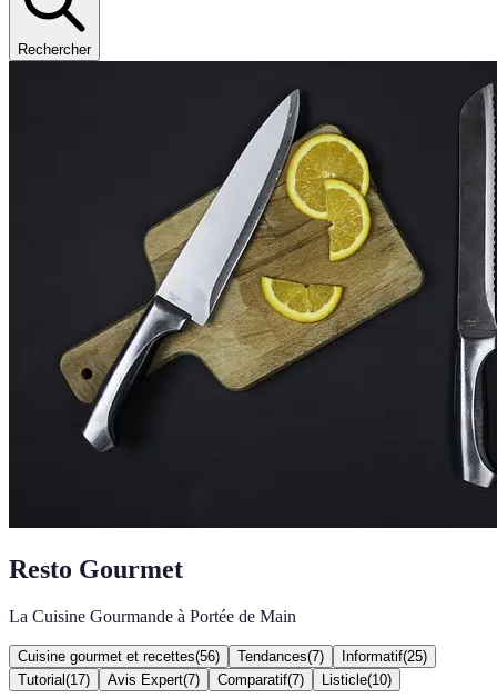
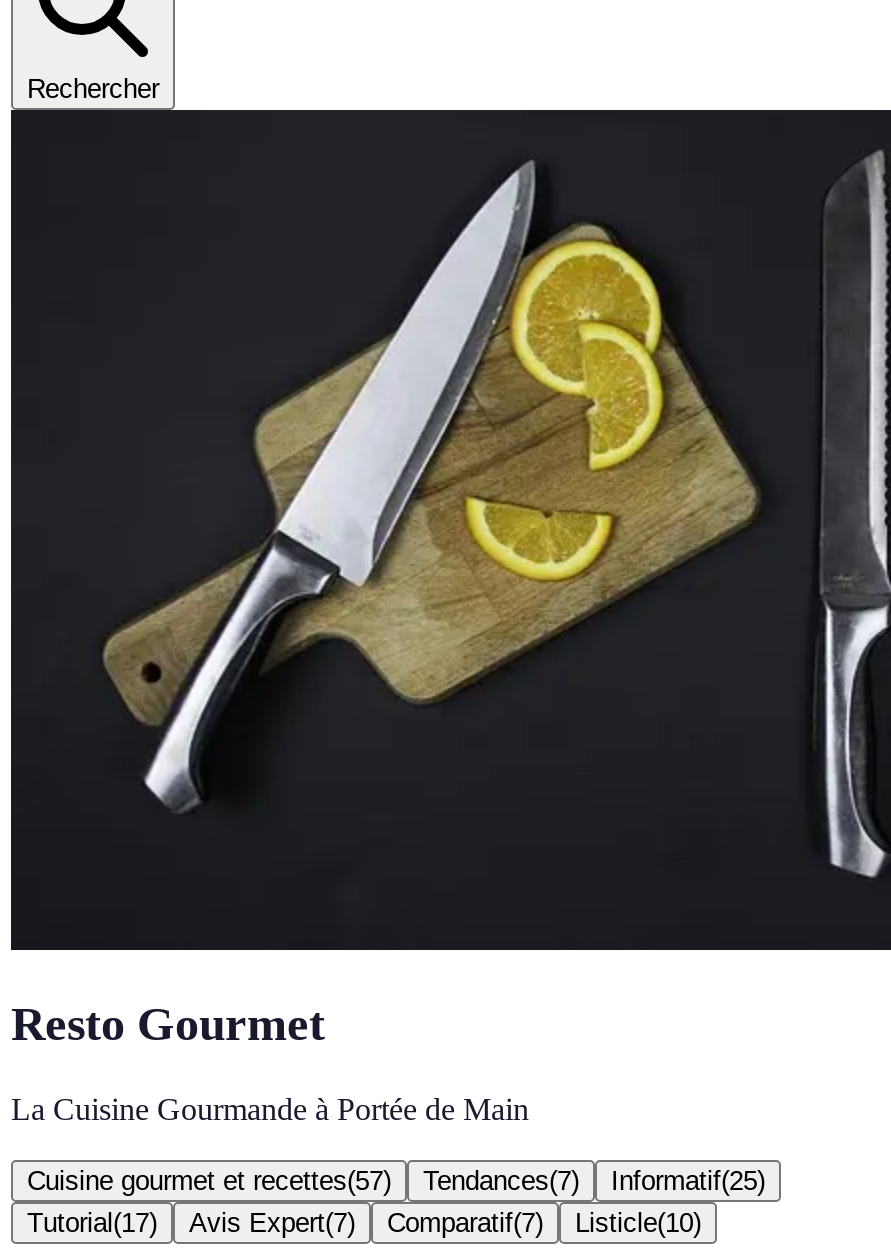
[18,648,220,664] Cuisine gourmet et recettes(56) -> [27,1166,391,1196] Cuisine gourmet et recettes(57)

